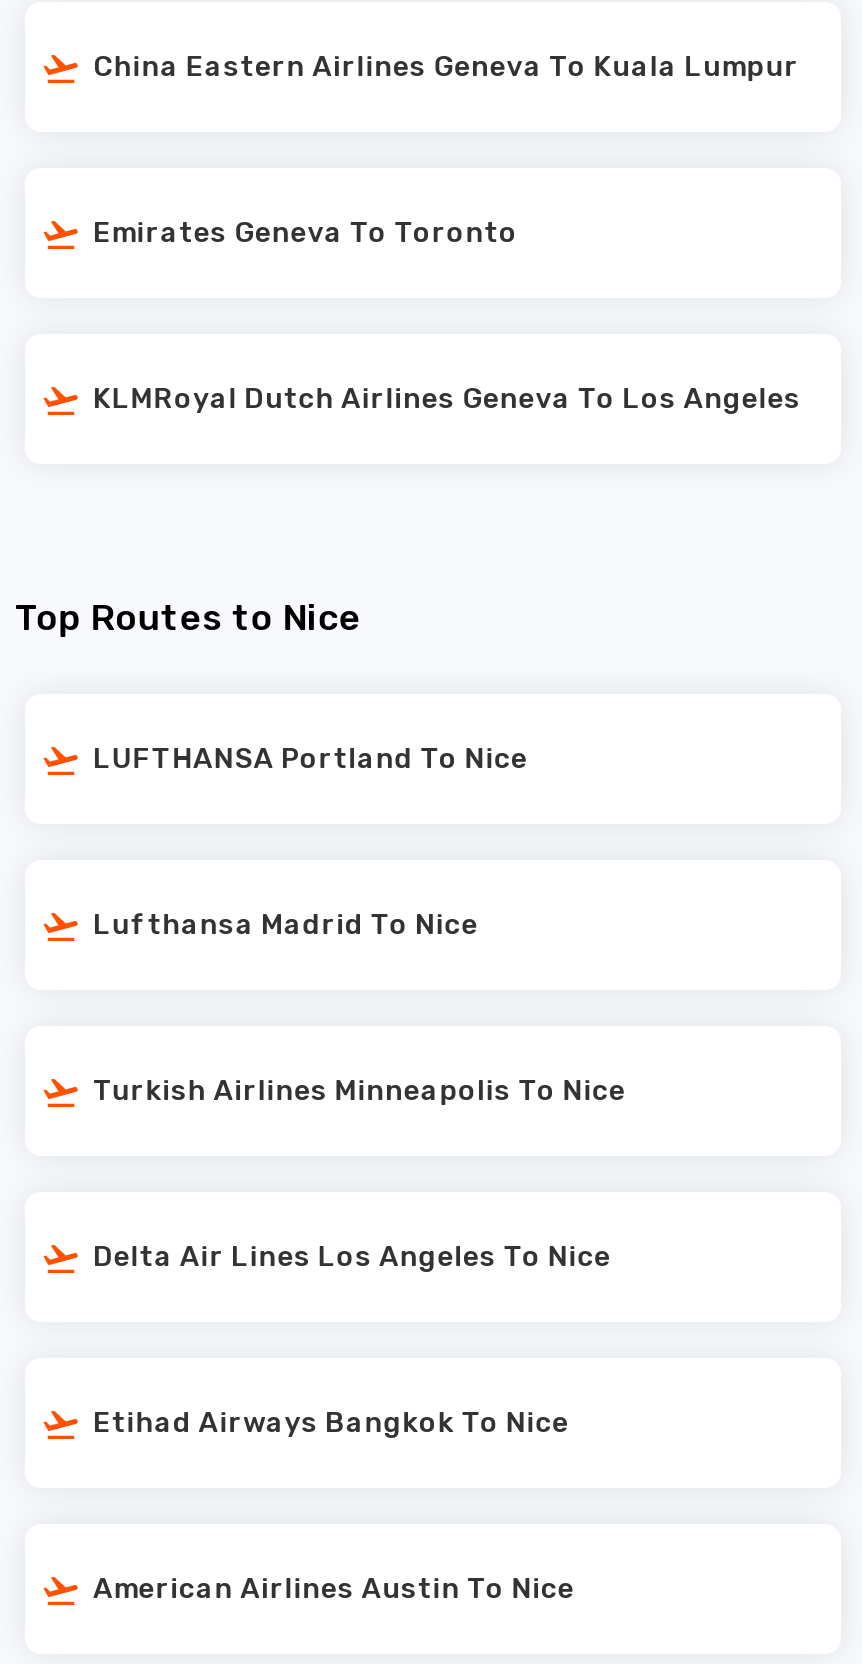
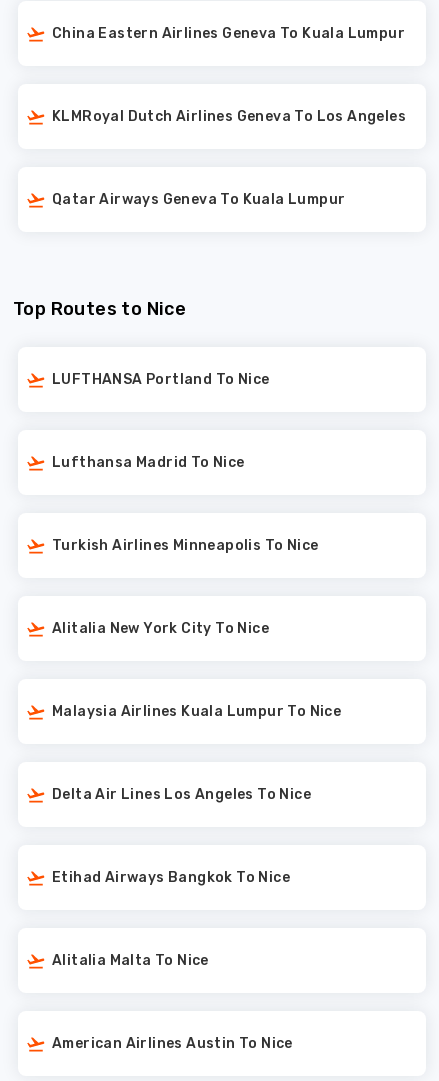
[112,215,518,249] Emirates Geneva To Toronto -> none
moved [112,381,801,415] -> [61,108,406,125]: KLMRoyal Dutch Airlines Geneva To Los Angeles
none -> [62,191,345,208] Qatar Airways Geneva To Kuala Lumpur
none -> [62,620,269,637] Alitalia New York City To Nice
none -> [63,703,341,720] Malaysia Airlines Kuala Lumpur To Nice
none -> [62,952,209,969] Alitalia Malta To Nice

